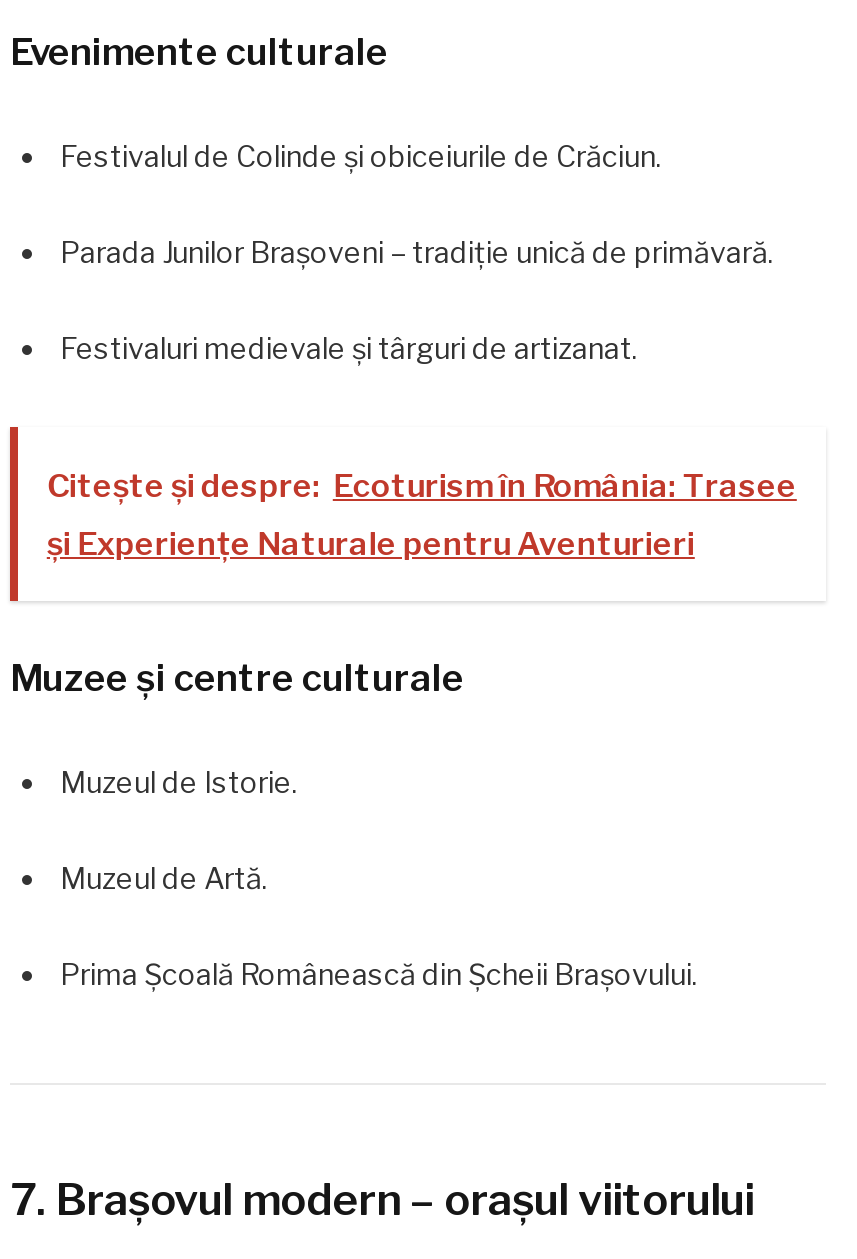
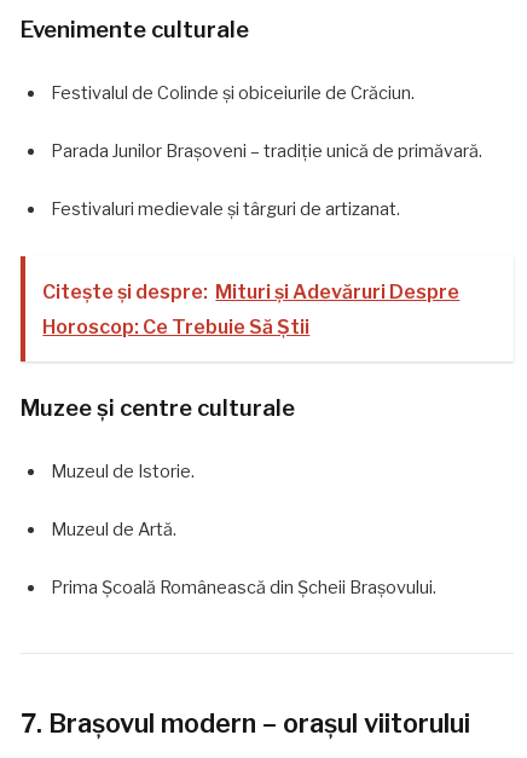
[47,466,797,504] Citește și despre: Ecoturism în România: Trasee -> [43,280,460,303] Citește și despre: Mituri și Adevăruri Despre
[47,524,695,562] și Experiențe Naturale pentru Aventurieri -> [43,315,310,338] Horoscop: Ce Trebuie Să Știi

